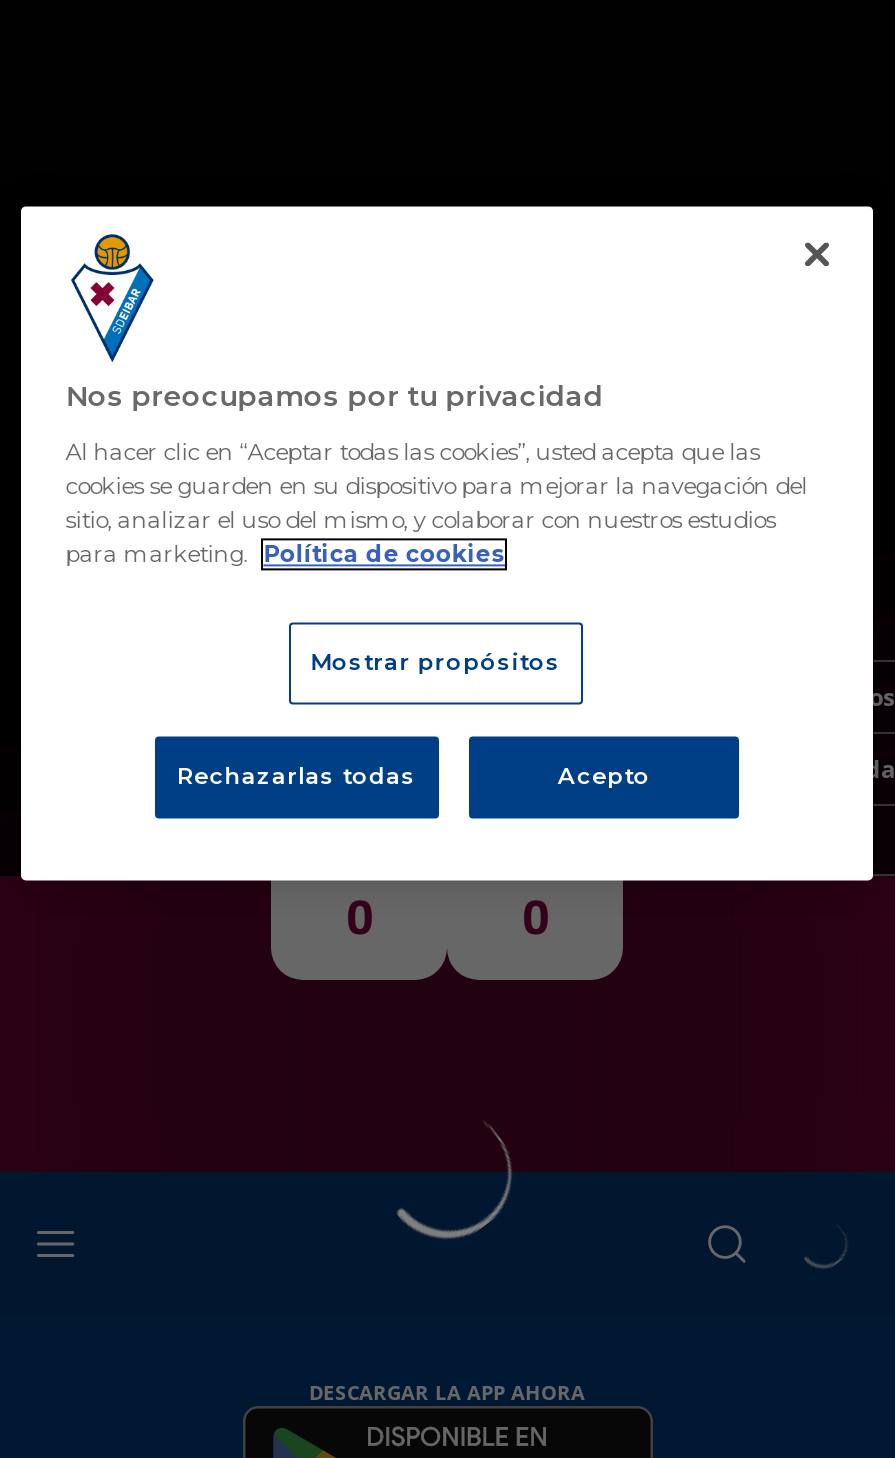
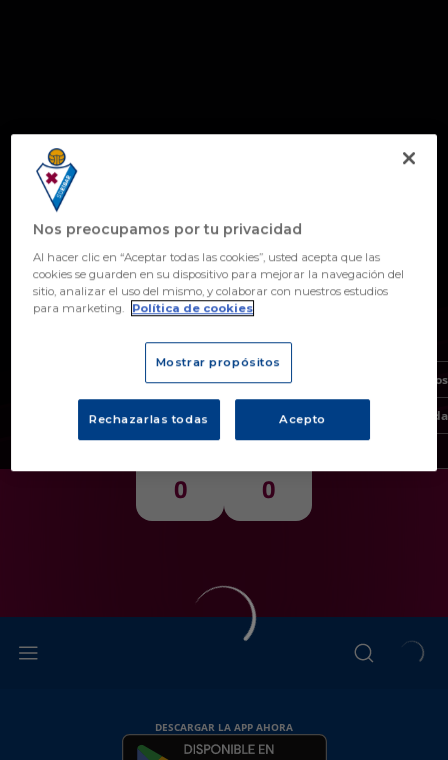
[397,1110,509,1240] [image] -> [200,585,256,650] [image]

